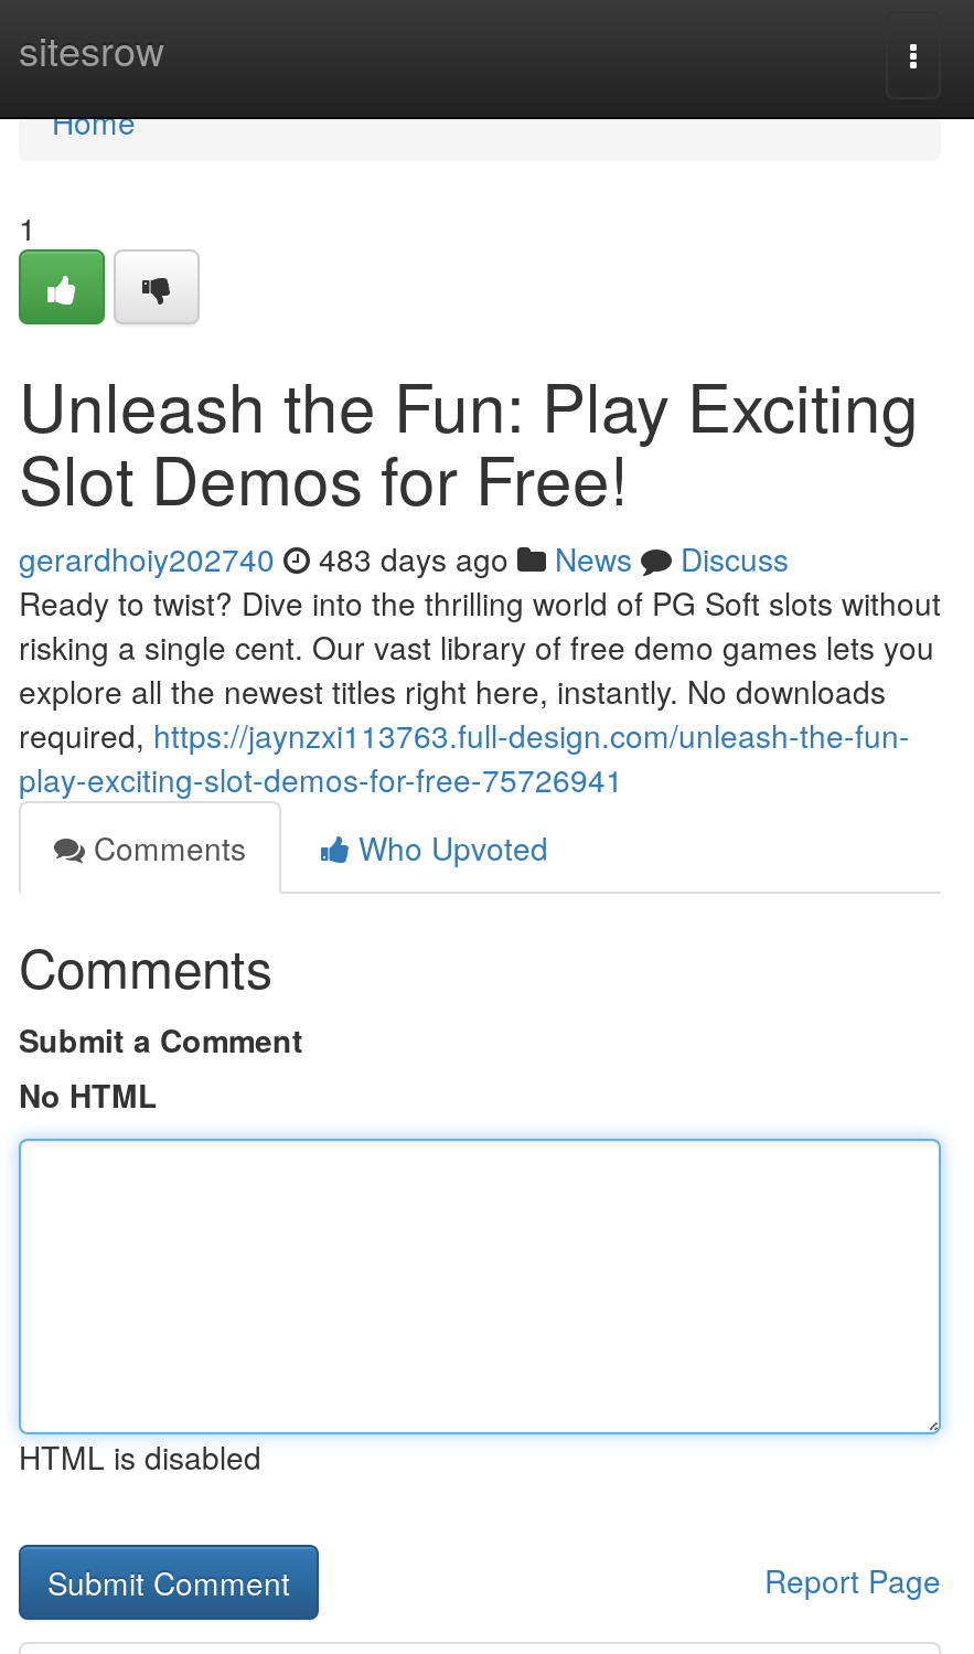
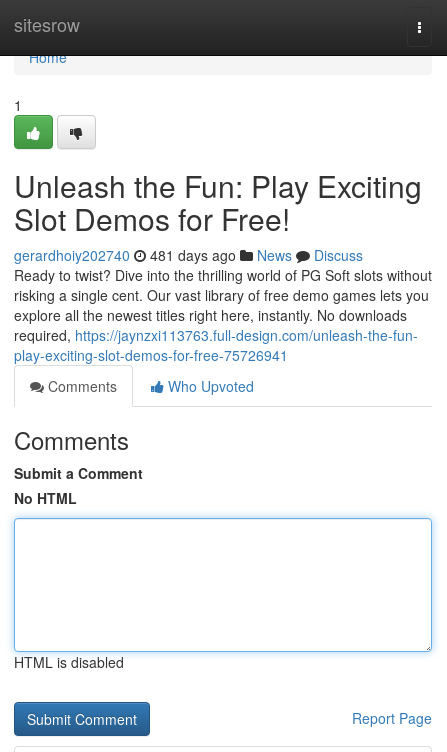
[19,536,789,580] gerardhoiy202740 483 days ago News Discuss -> [14,245,363,265] gerardhoiy202740 481 days ago News Discuss

